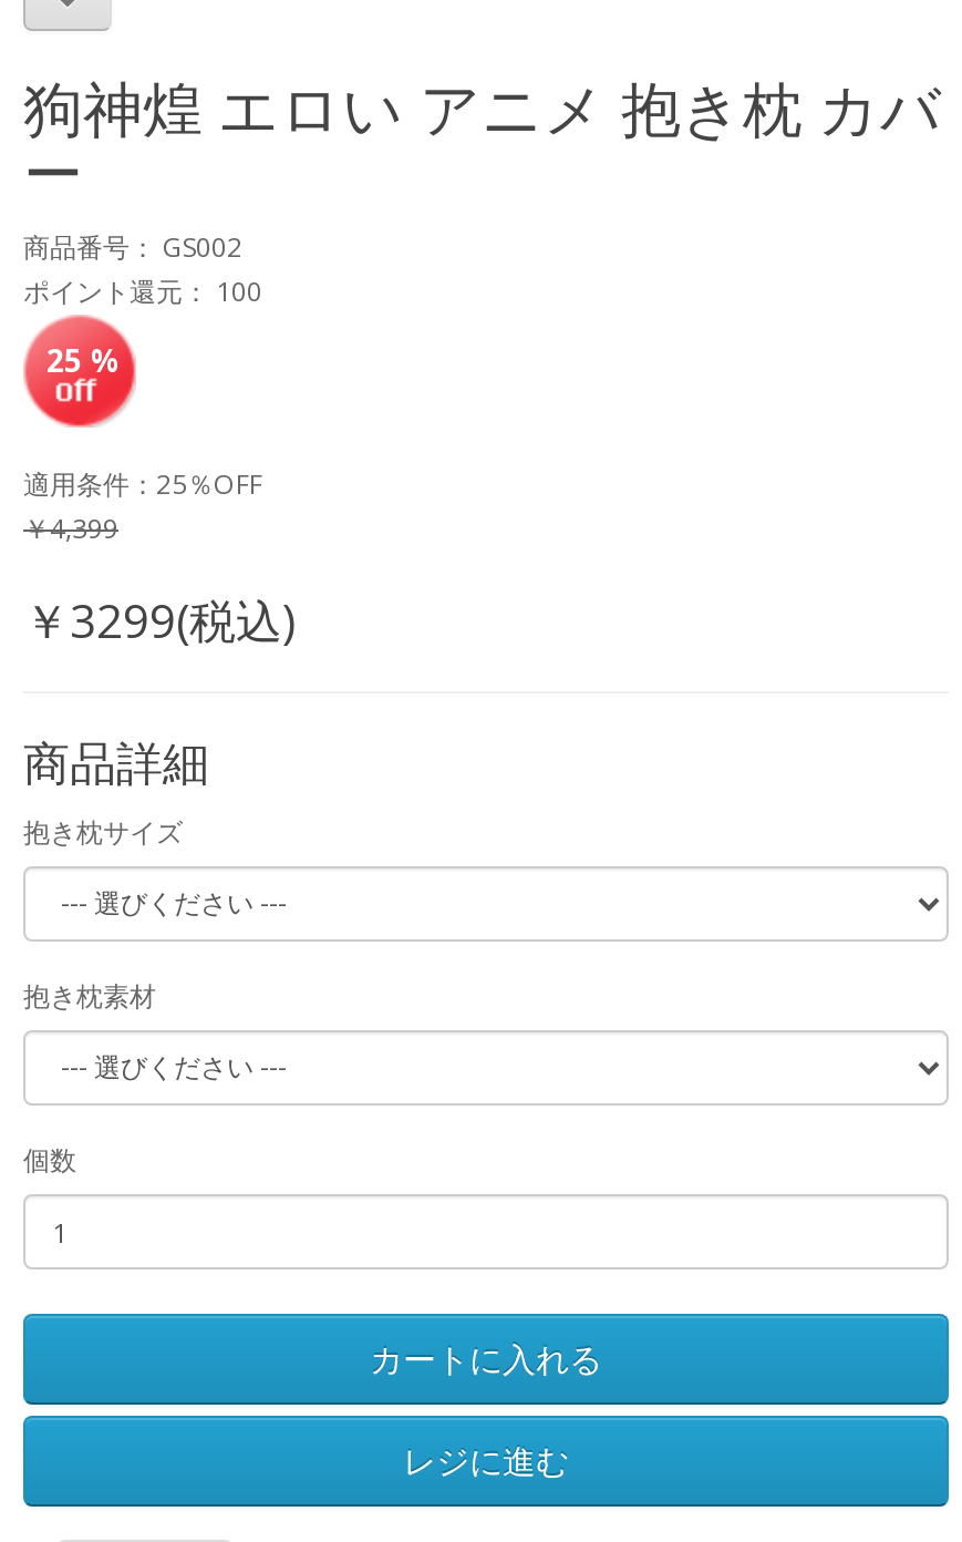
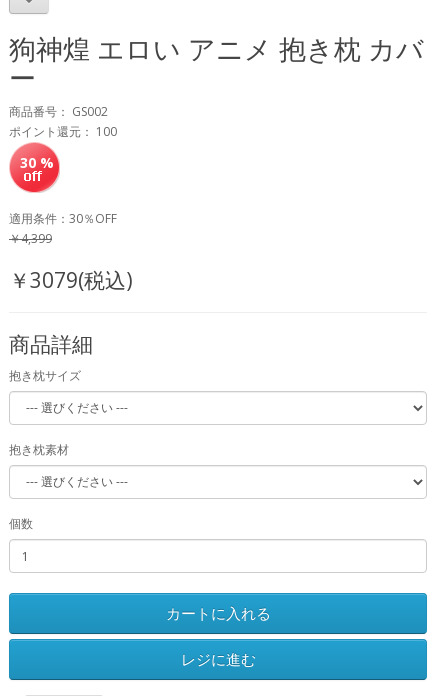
[46,339,122,381] 25 % -> [19,153,53,172] 30 %
[23,465,262,503] 適用条件：25％OFF -> [9,210,117,227] 適用条件：30％OFF
[23,589,298,651] ￥3299(税込) -> [9,266,133,294] ￥3079(税込)

